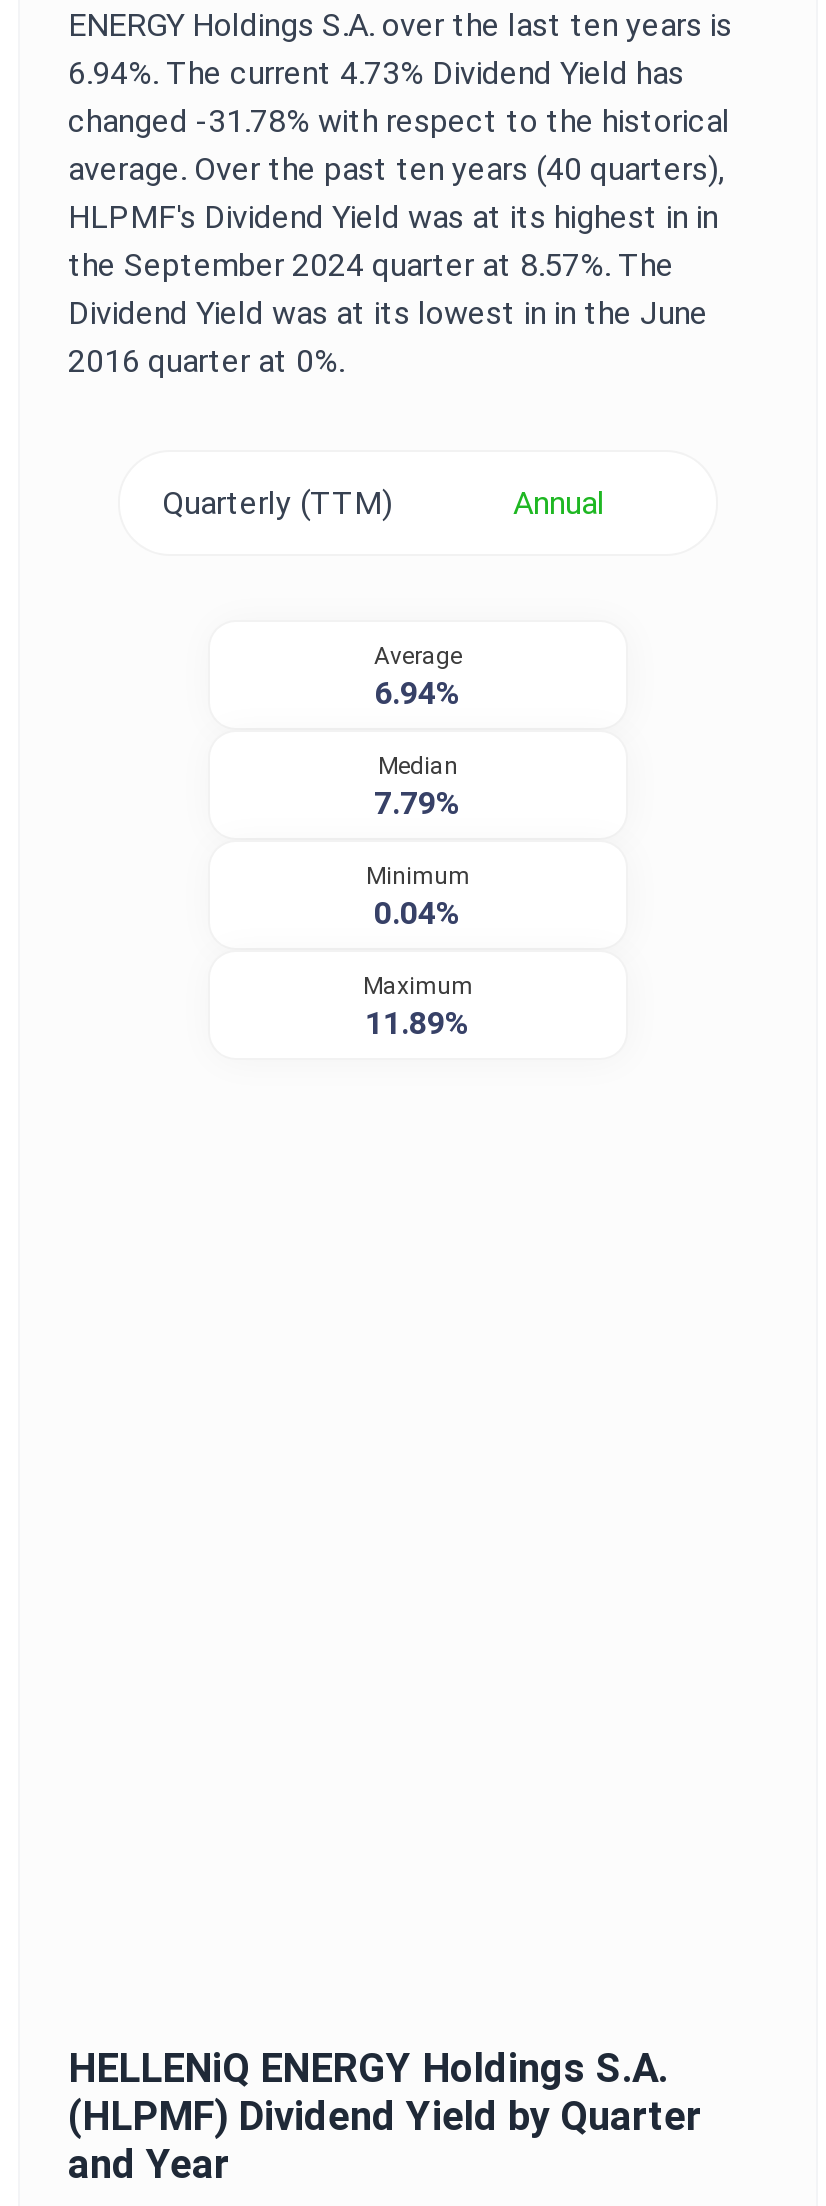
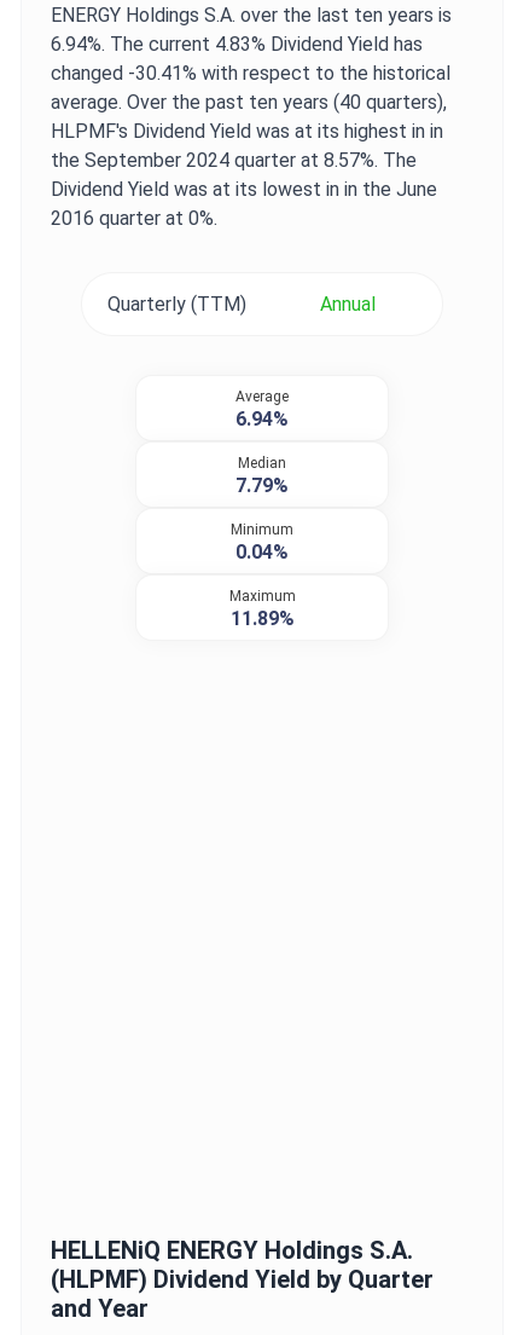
[68,54,684,92] 6.94%. The current 4.73% Dividend Yield has -> [51,33,423,56] 6.94%. The current 4.83% Dividend Yield has
[68,102,730,140] changed -31.78% with respect to the historical -> [51,62,450,85] changed -30.41% with respect to the historical

